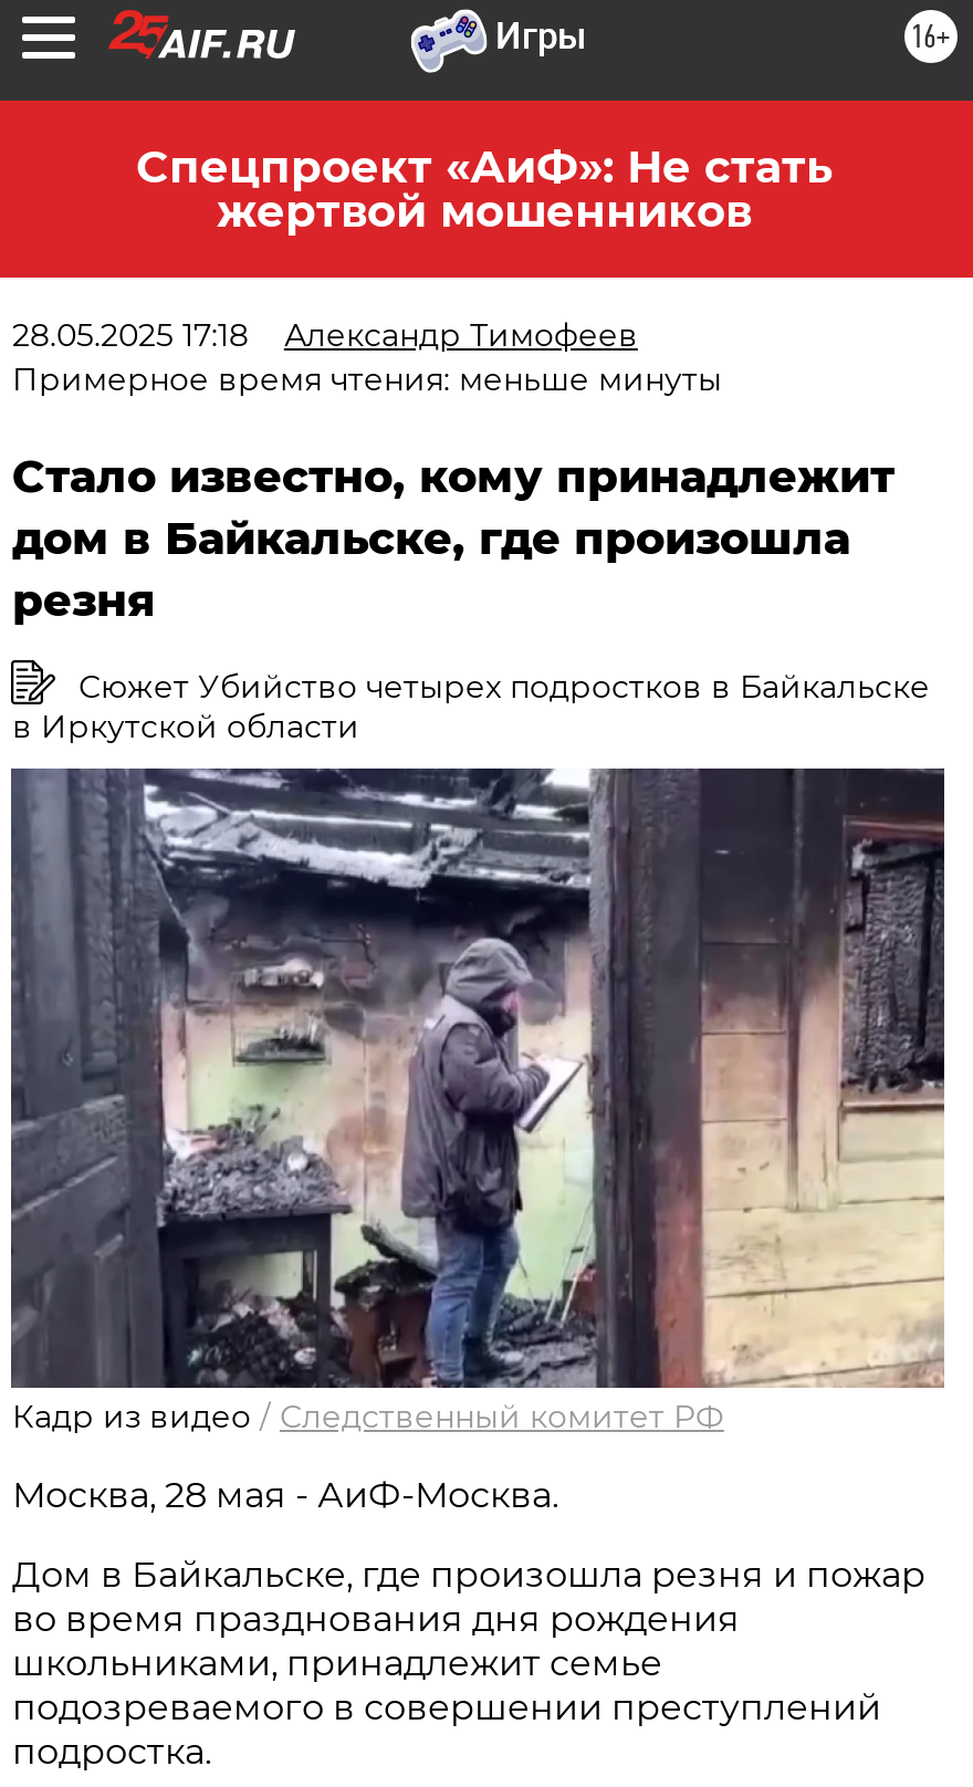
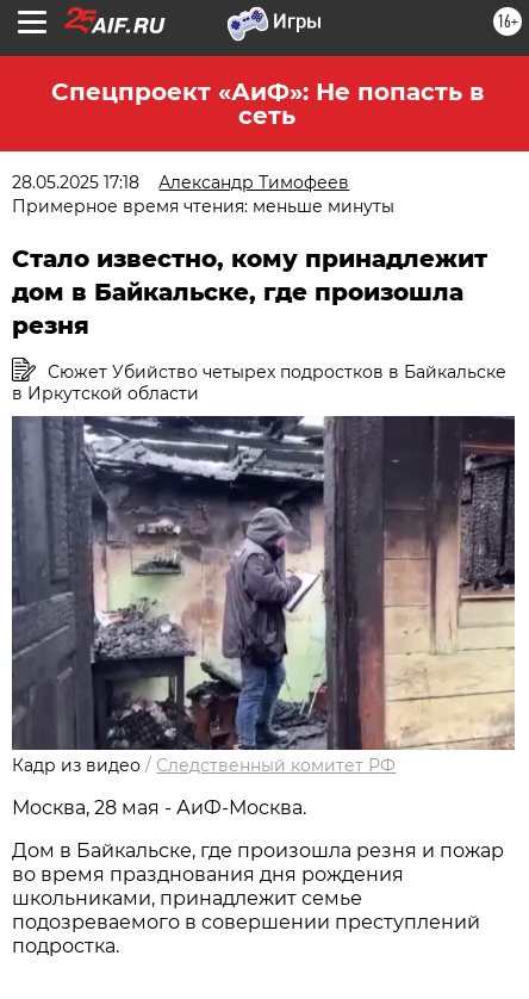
[136,140,833,238] Спецпроект «АиФ»: Не стать | жертвой мошенников -> [51,77,483,130] Спецпроект «АиФ»: Не попасть в | сеть

